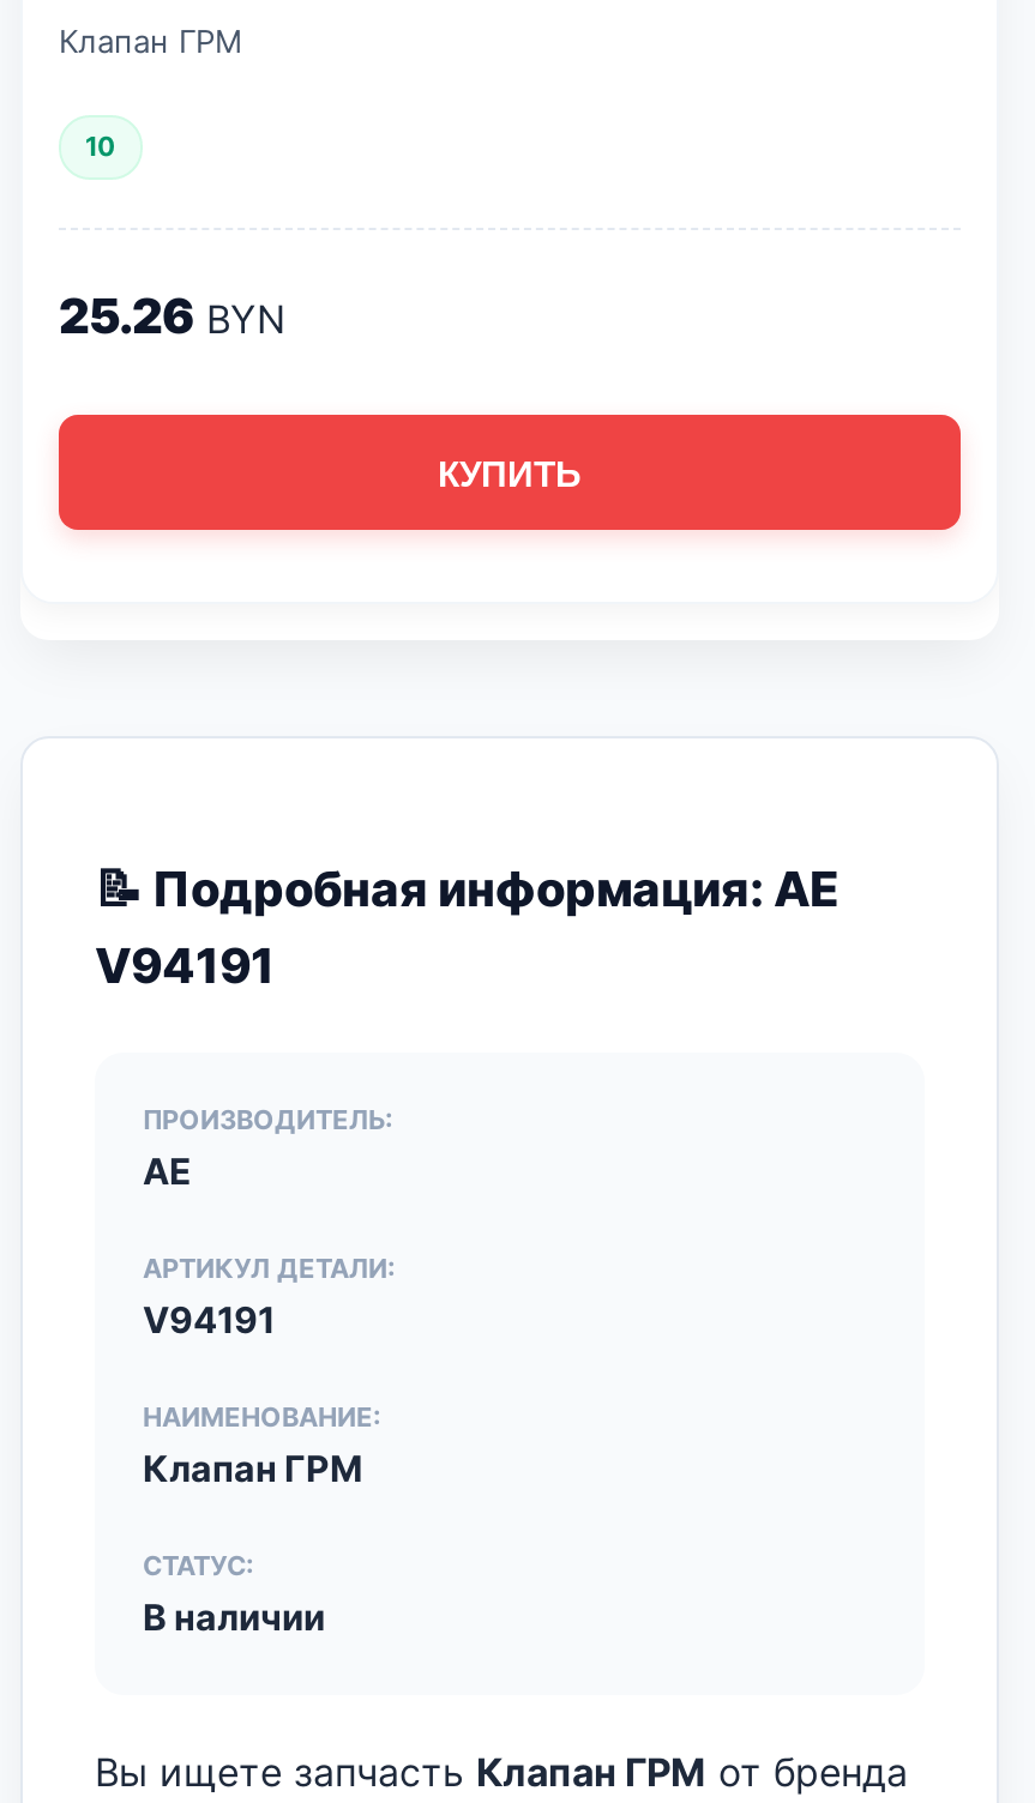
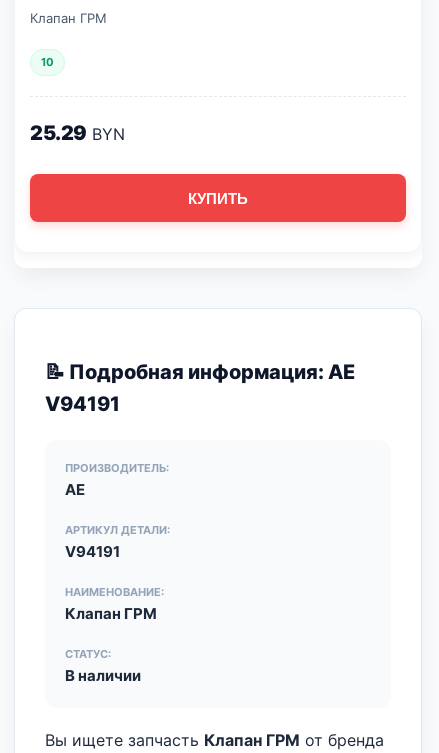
[59,288,285,345] 25.26 BYN -> [30,121,124,145] 25.29 BYN

